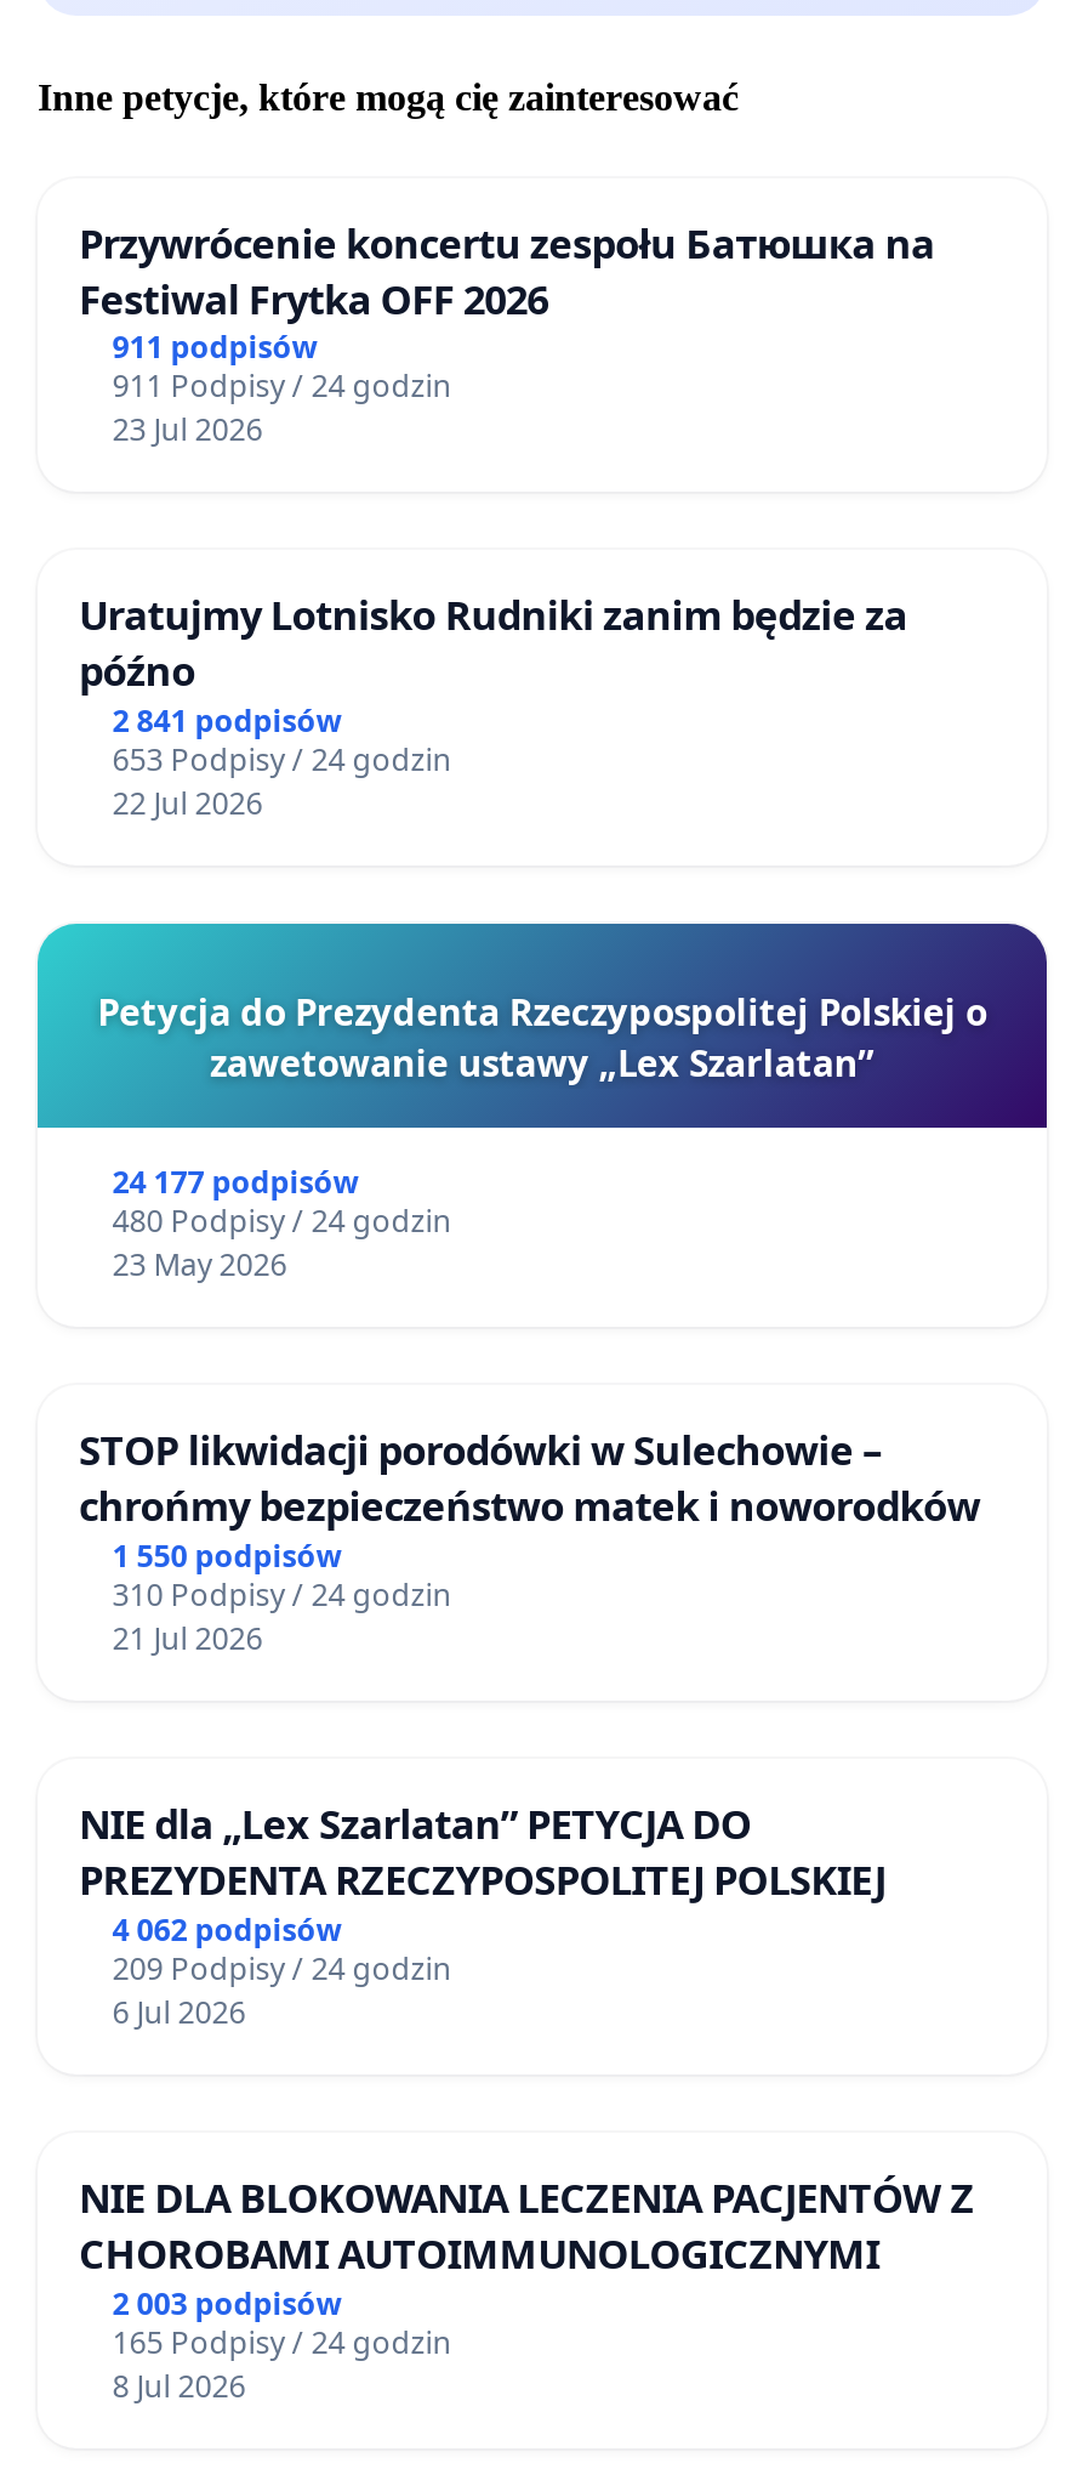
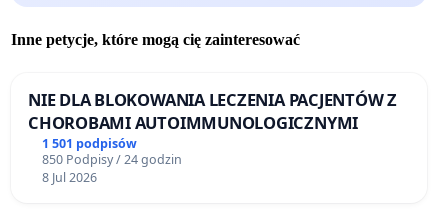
[79,213,935,824] Przywrócenie koncertu zespołu Батюшка na | Festiwal Frytka OFF 2026 | 911 podpisów | 911 Podpisy / 24 godzin | 23 Jul 2026 | Uratujmy Lotnisko Rudniki zanim będzie za | późno | 2 841 podpisów | 653 Podpisy / 24 godzin | 22 Jul 2026 -> none
[35,923,1049,2032] [image] | Petycja do Prezydenta Rzeczypospolitej Polskiej o | zawetowanie ustawy „Lex Szarlatan” | 24 177 podpisów | 480 Podpisy / 24 godzin | 23 May 2026 | STOP likwidacji porodówki w Sulechowie – | chrońmy bezpieczeństwo matek i noworodków | 1 550 podpisów | 310 Podpisy / 24 godzin | 21 Jul 2026 | NIE dla „Lex Szarlatan” PETYCJA DO | PREZYDENTA RZECZYPOSPOLITEJ POLSKIEJ | 4 062 podpisów | 209 Podpisy / 24 godzin | 6 Jul 2026 -> none
[112,2282,343,2324] 2 003 podpisów -> [42,135,137,152] 1 501 podpisów
[112,2321,452,2362] 165 Podpisy / 24 godzin -> [42,151,182,168] 850 Podpisy / 24 godzin

